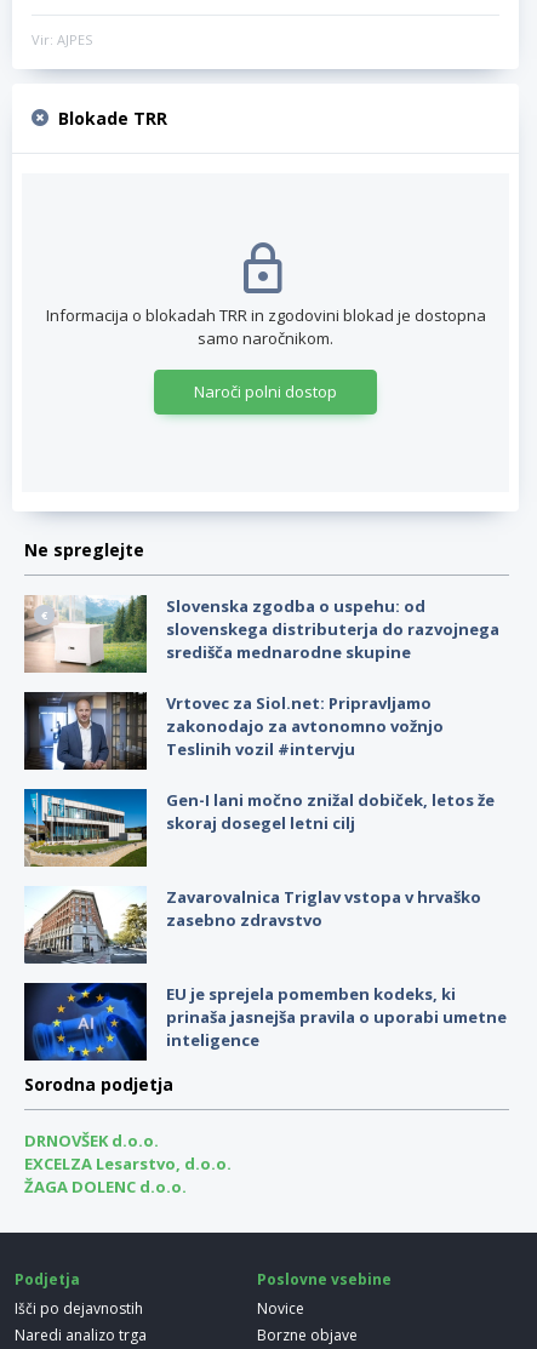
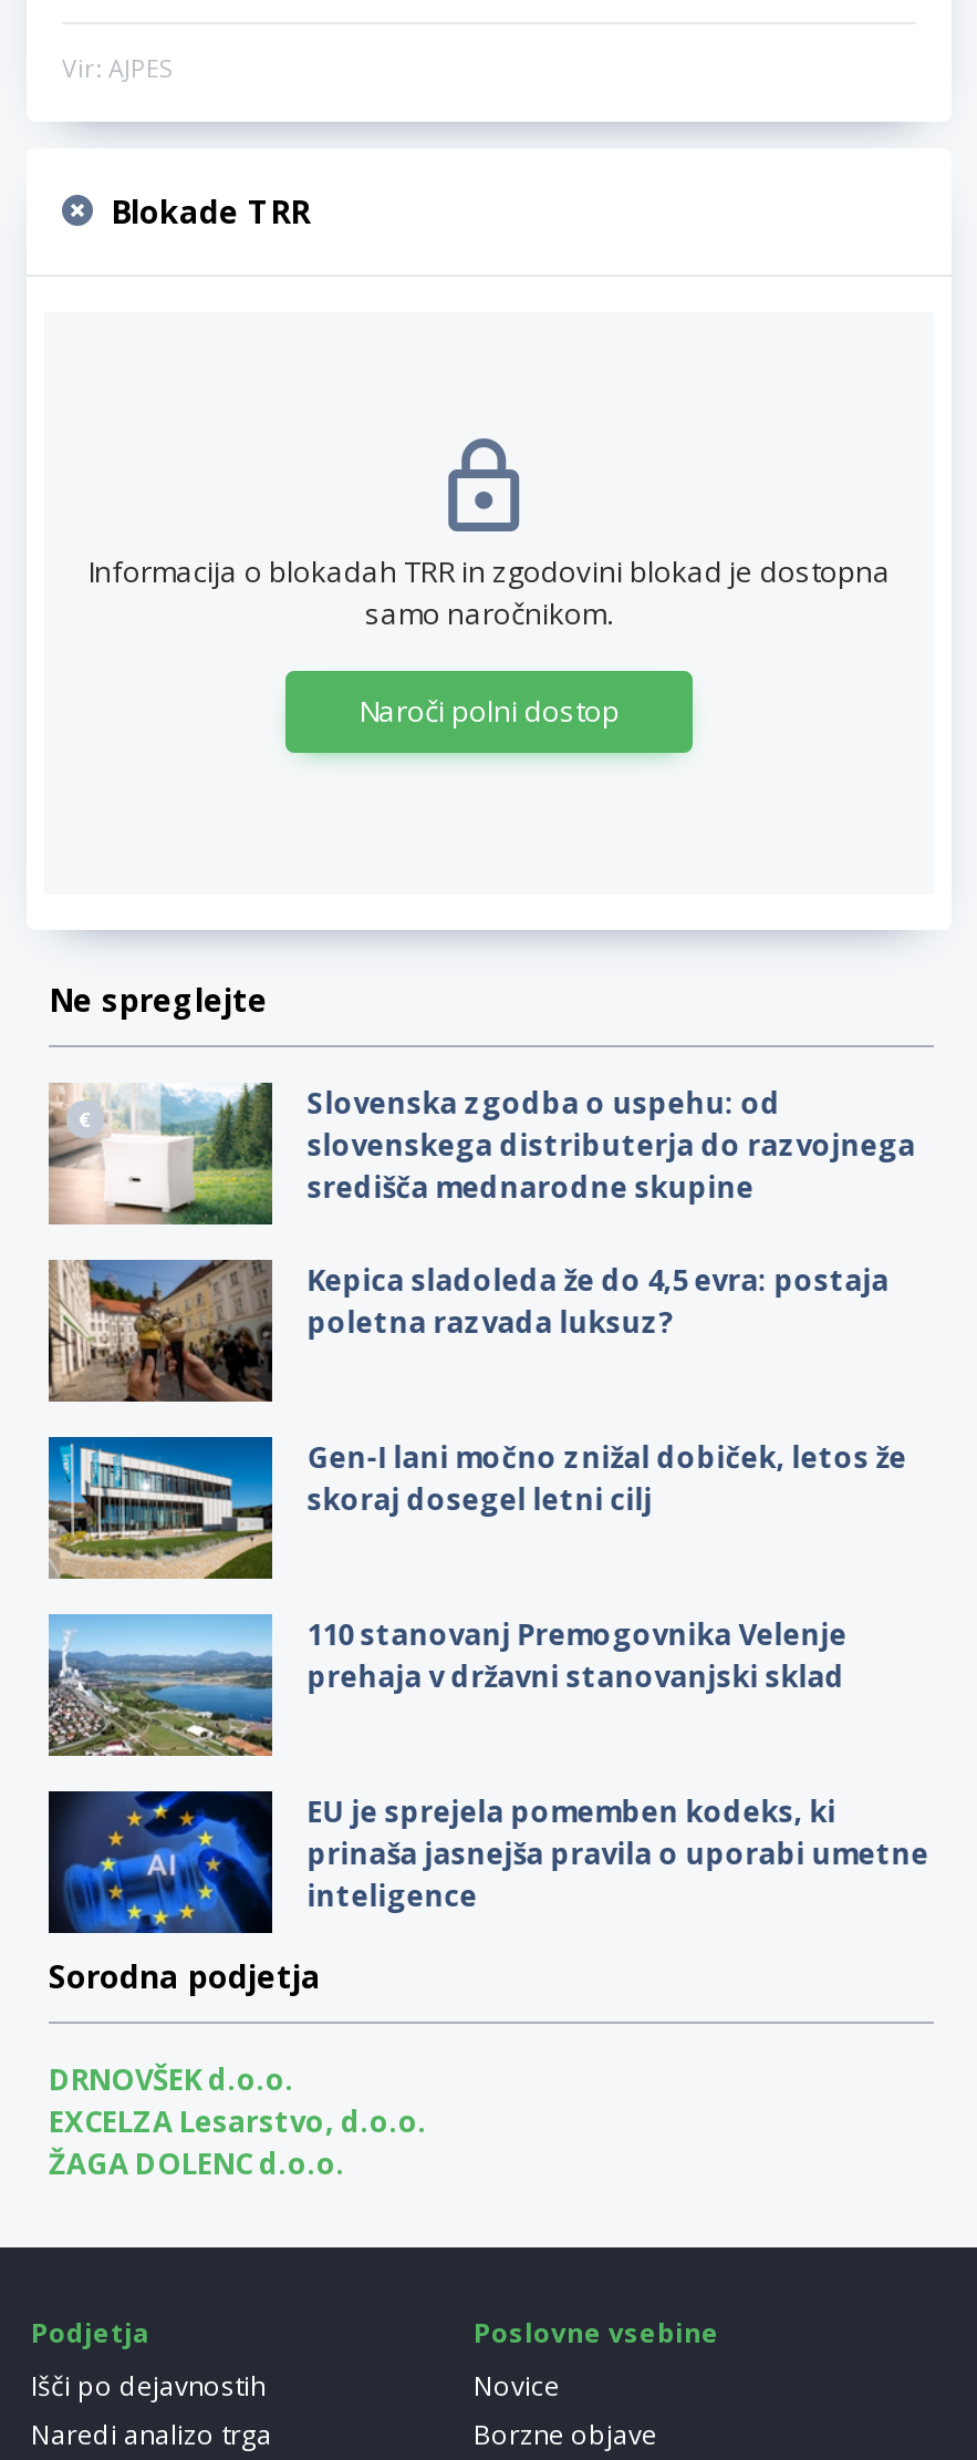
[23,691,443,771] [image] | Vrtovec za Siol.net: Pripravljamo | zakonodajo za avtonomno vožnjo | Teslinih vozil #intervju -> [46,1258,889,1404] [image] | Kepica sladoleda že do 4,5 evra: postaja | poletna razvada luksuz?
[24,886,481,965] [image] | Zavarovalnica Triglav vstopa v hrvaško | zasebno zdravstvo -> [46,1612,847,1758] [image] | 110 stanovanj Premogovnika Velenje | prehaja v državni stanovanjski sklad

